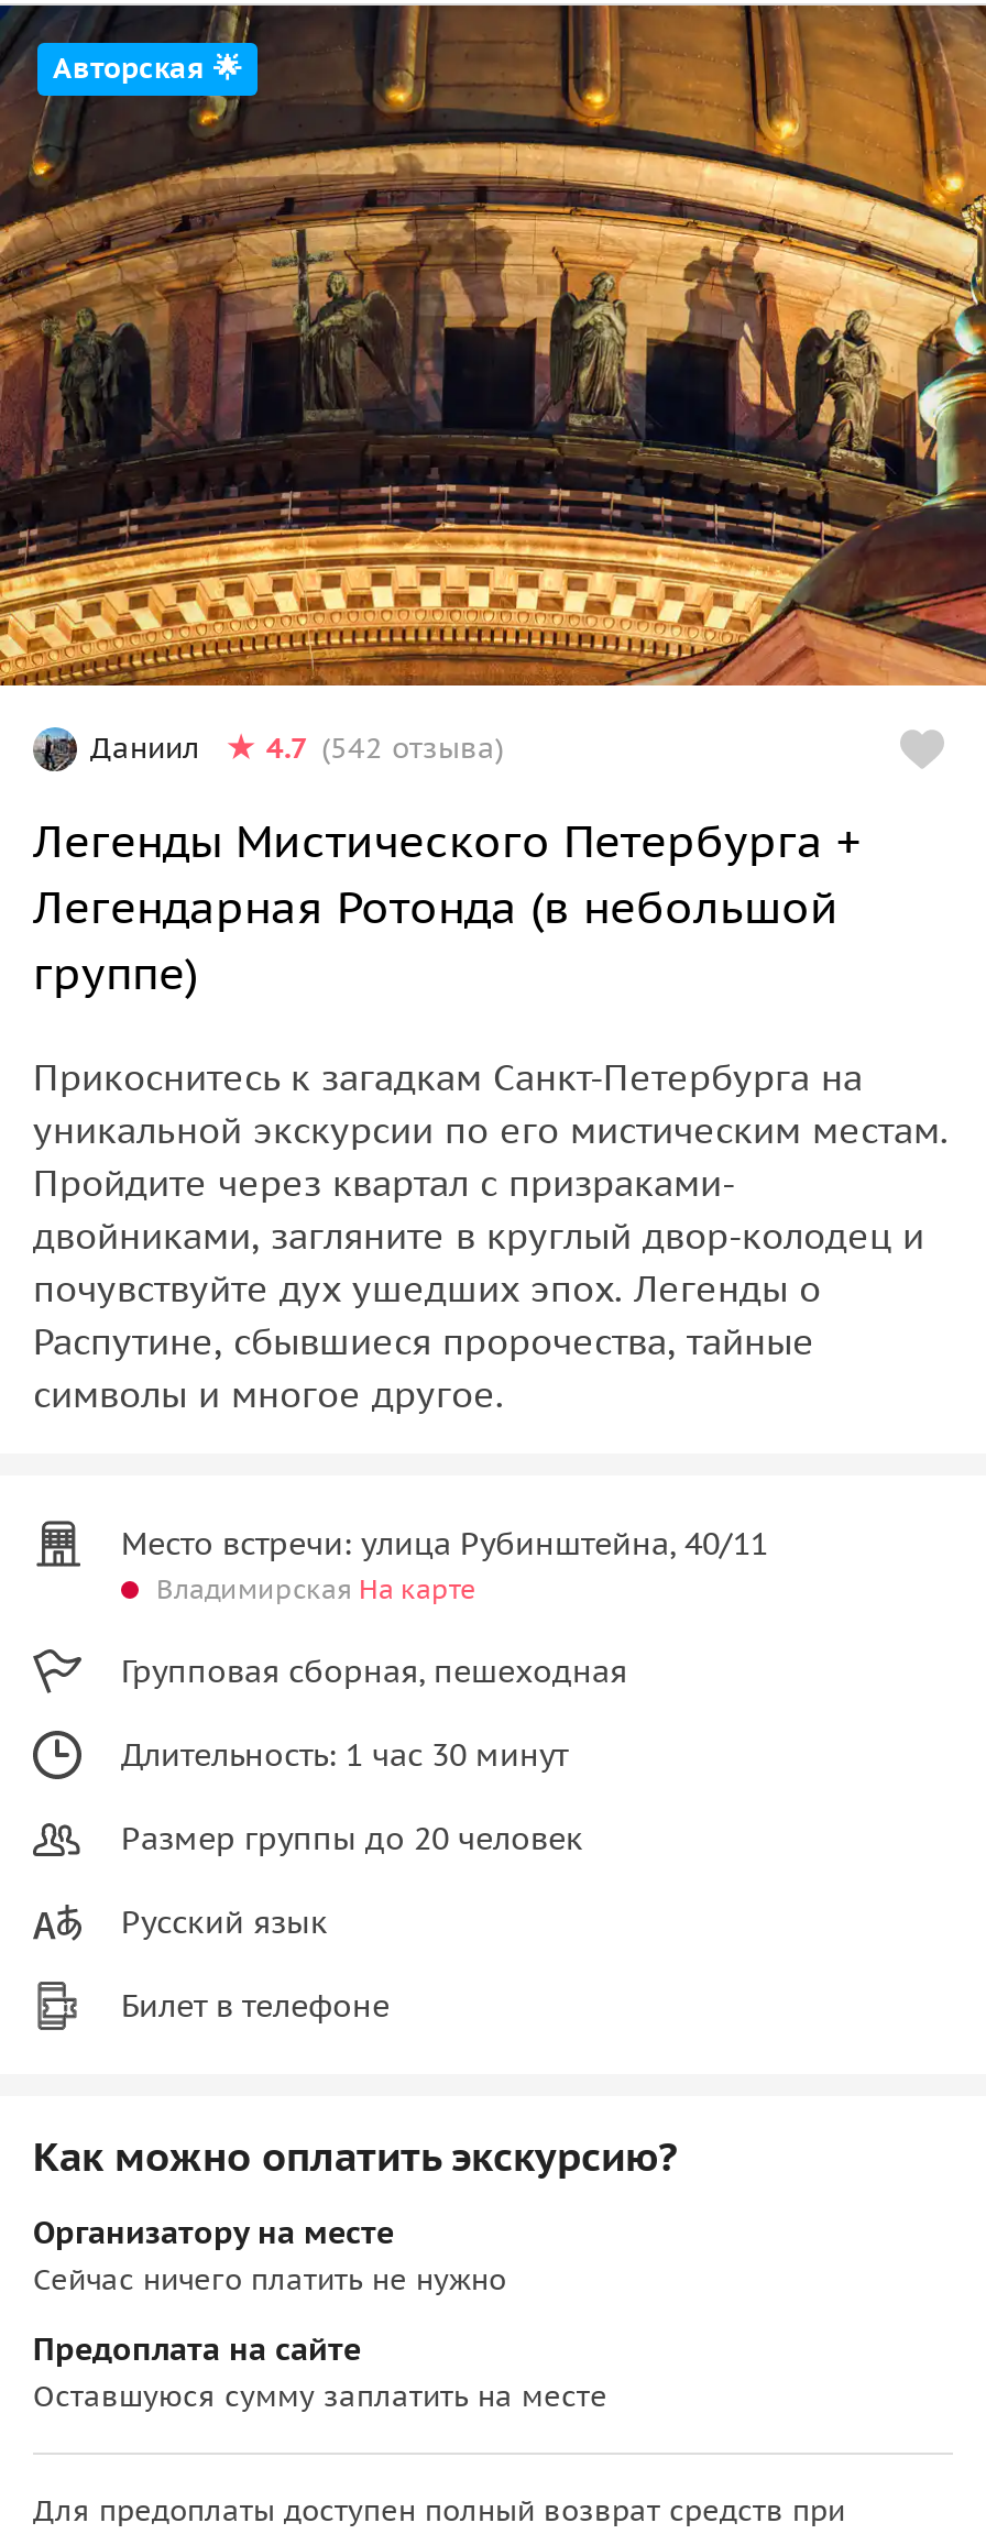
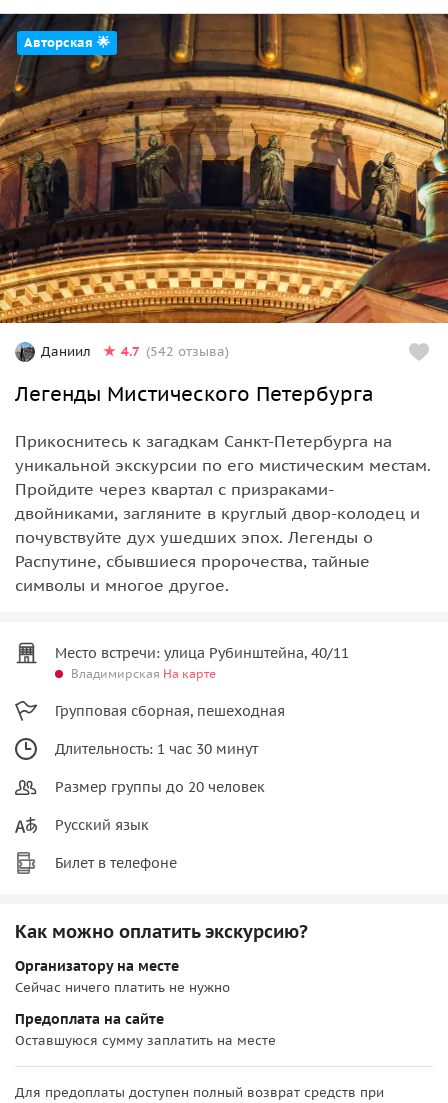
[33,812,861,1001] Легенды Мистического Петербурга + | Легендарная Ротонда (в небольшой | группе) -> [15,381,374,407] Легенды Мистического Петербурга

